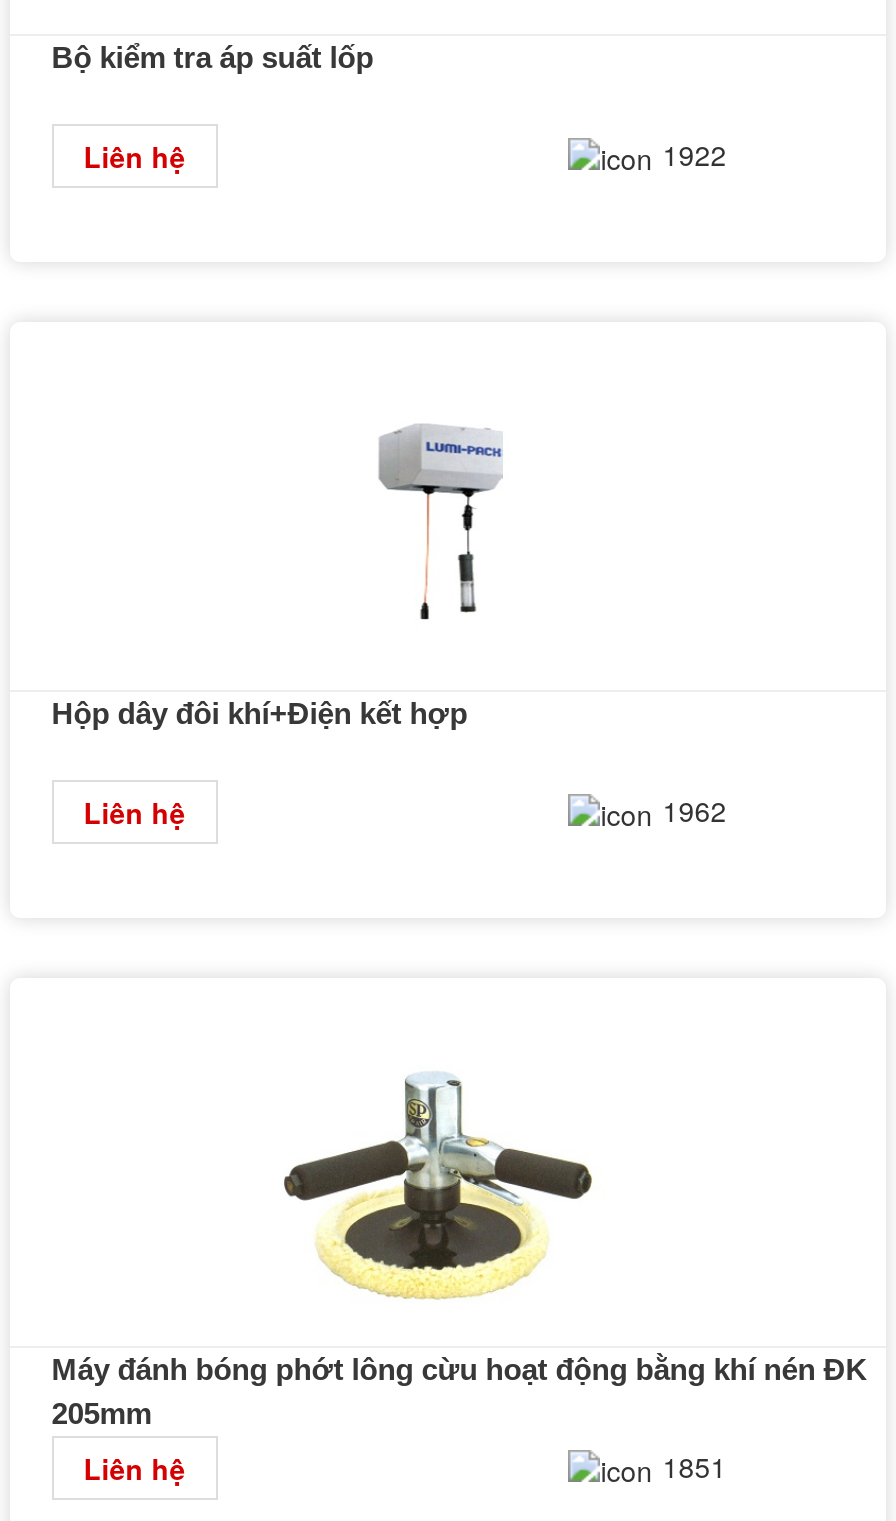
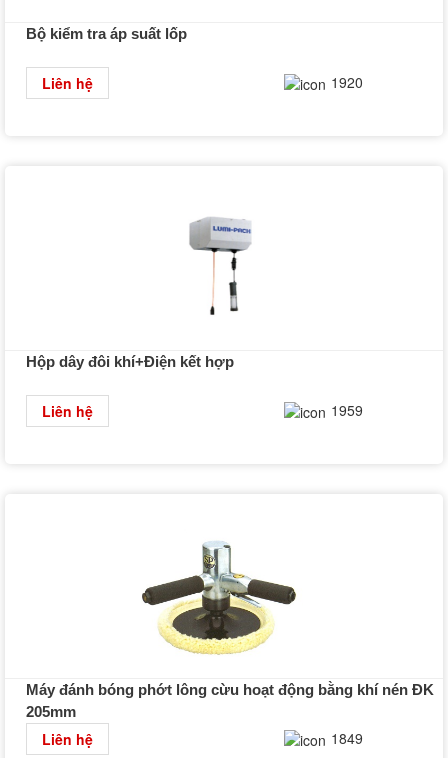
[662,134,726,174] 1922 -> [331,72,363,92] 1920
[662,790,726,830] 1962 -> [331,400,363,420] 1959
[662,1446,726,1486] 1851 -> [331,728,363,748] 1849

